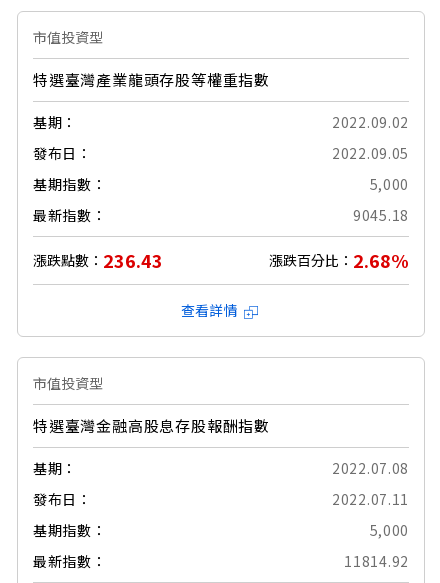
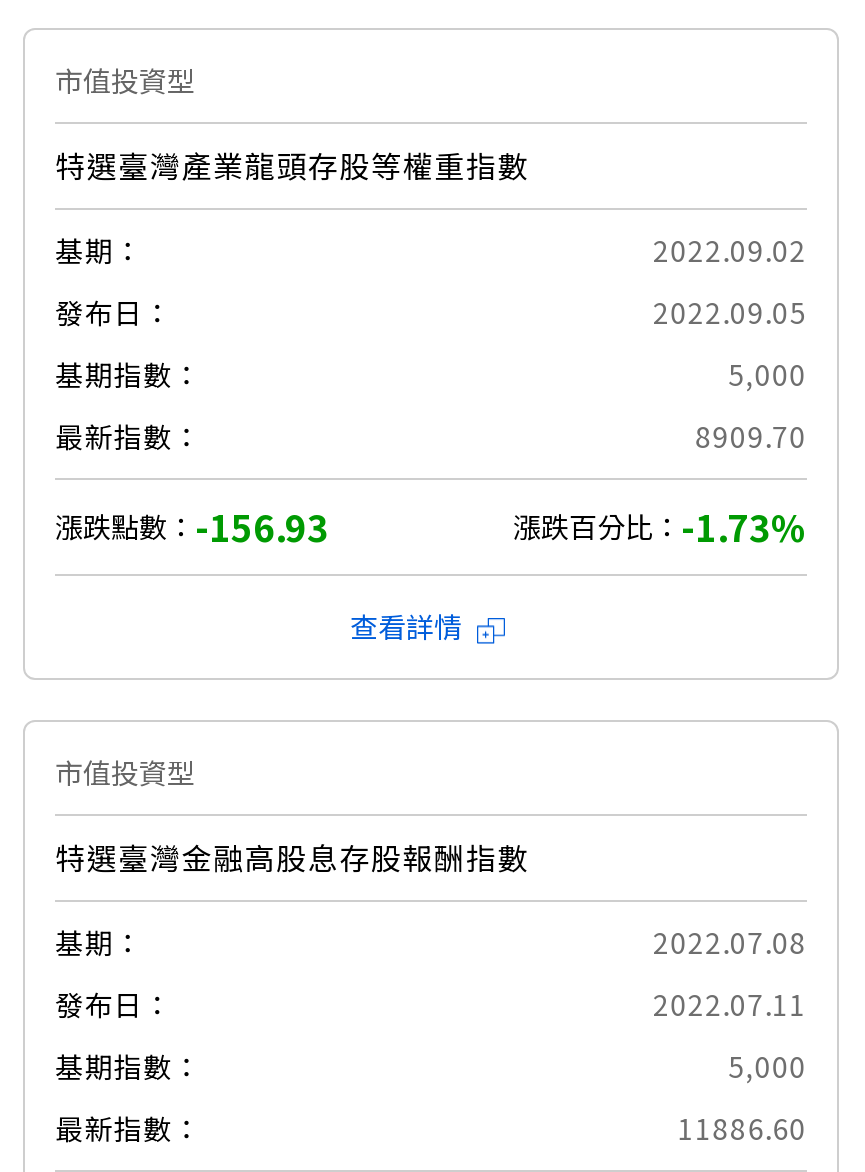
[353,205,409,225] 9045.18 -> [695,416,807,456] 8909.70
[33,247,163,273] 漲跌點數：236.43 -> [55,500,329,552] 漲跌點數：-156.93
[269,247,409,273] 漲跌百分比：2.68% -> [513,500,807,552] 漲跌百分比：-1.73%
[344,551,409,571] 11814.92 -> [678,1108,807,1148] 11886.60

